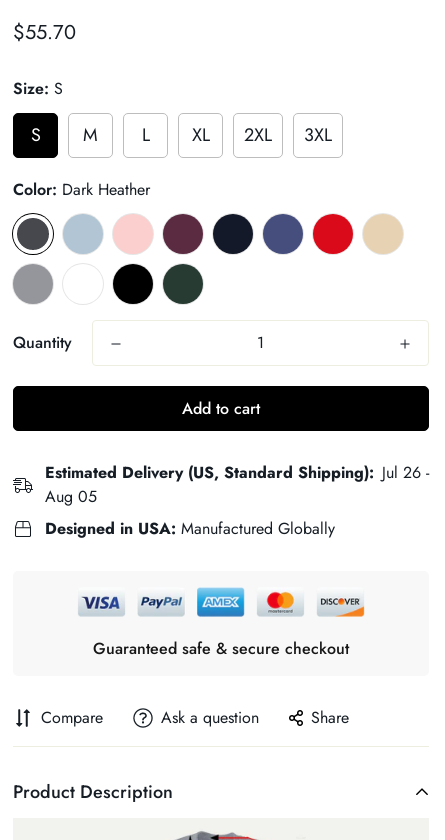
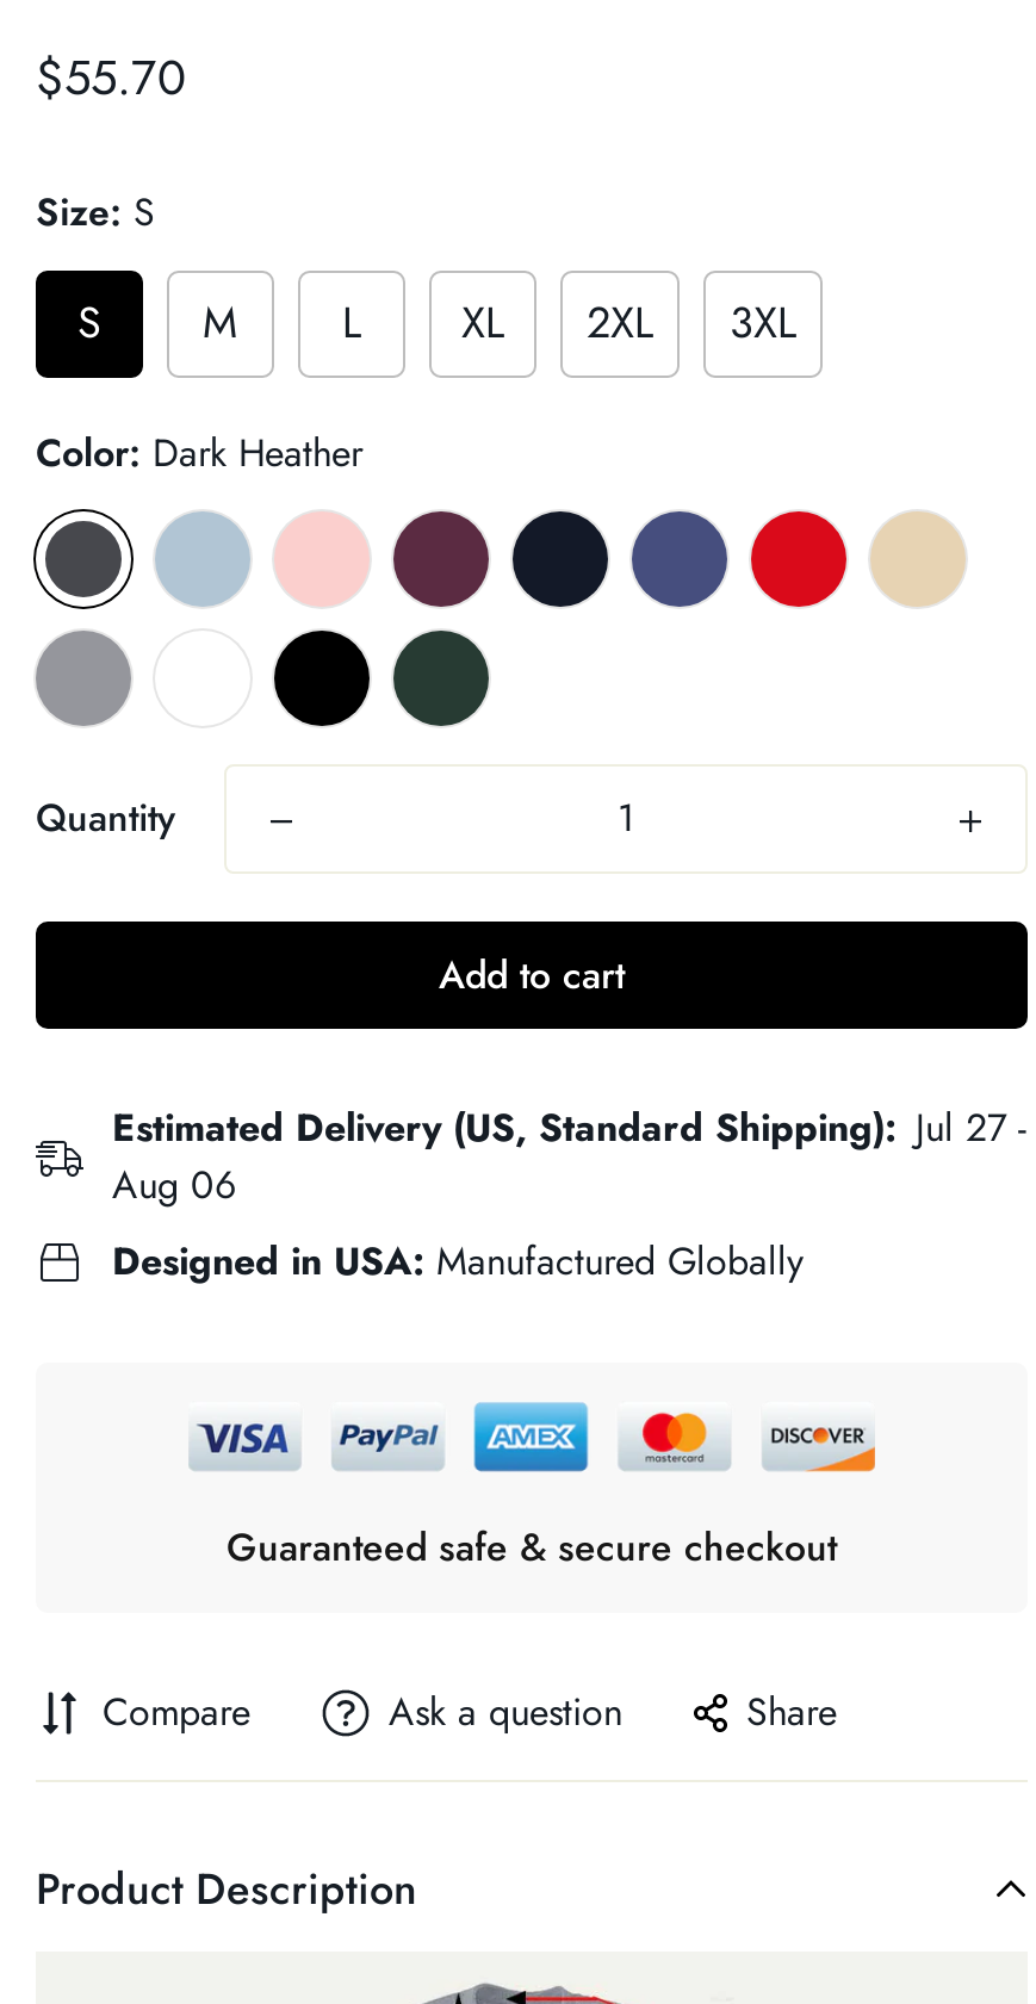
[45,461,429,484] Estimated Delivery (US, Standard Shipping): Jul 26 - -> [112,1099,1025,1154] Estimated Delivery (US, Standard Shipping): Jul 27 -
[45,485,97,508] Aug 05 -> [112,1157,236,1211] Aug 06

